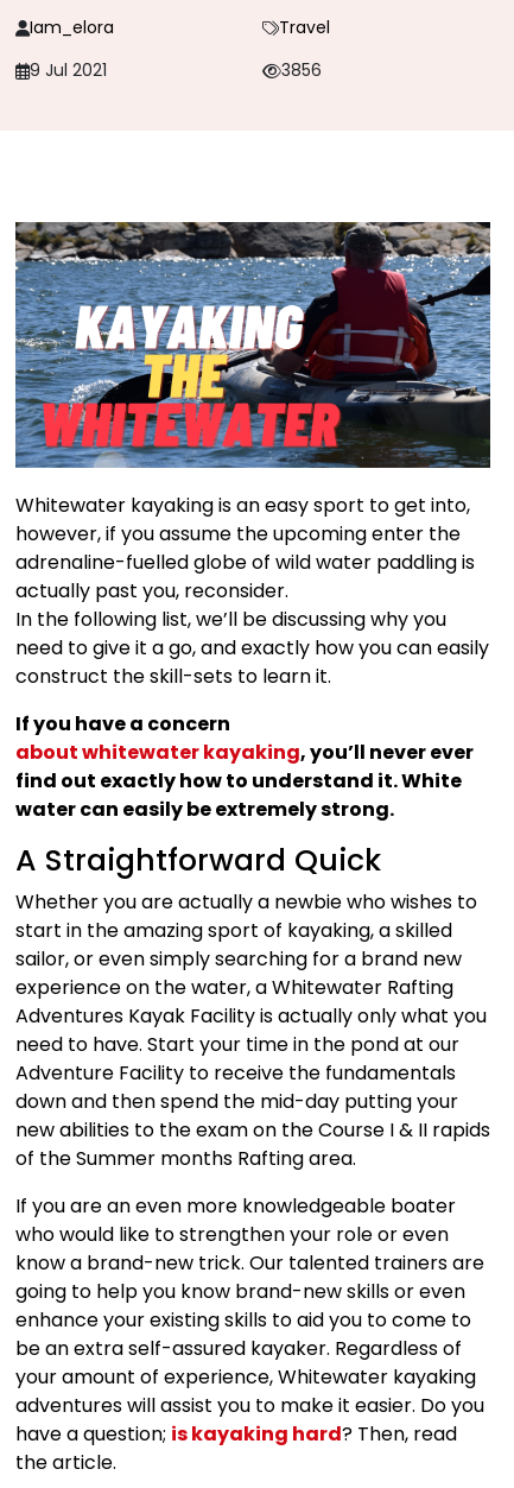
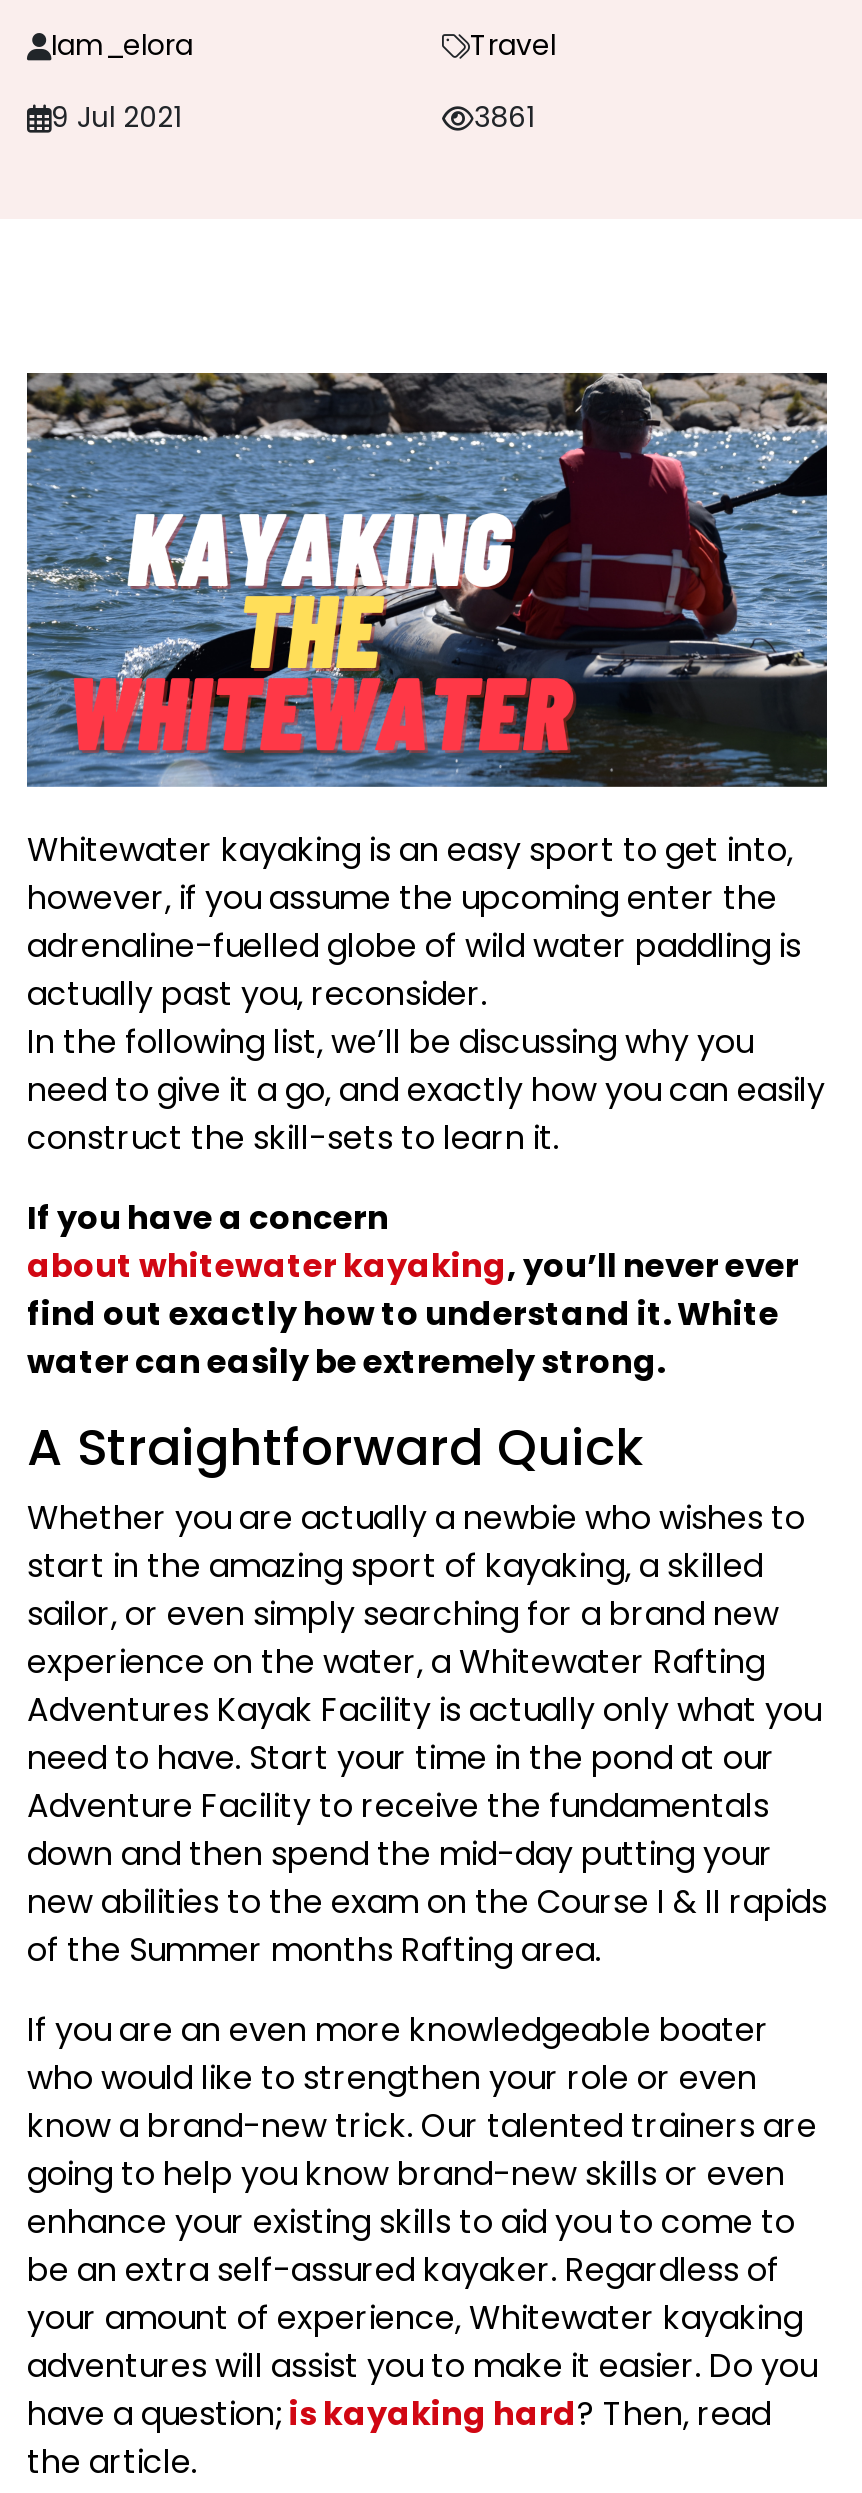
[281,58,321,82] 3856 -> [474,97,534,137] 3861

